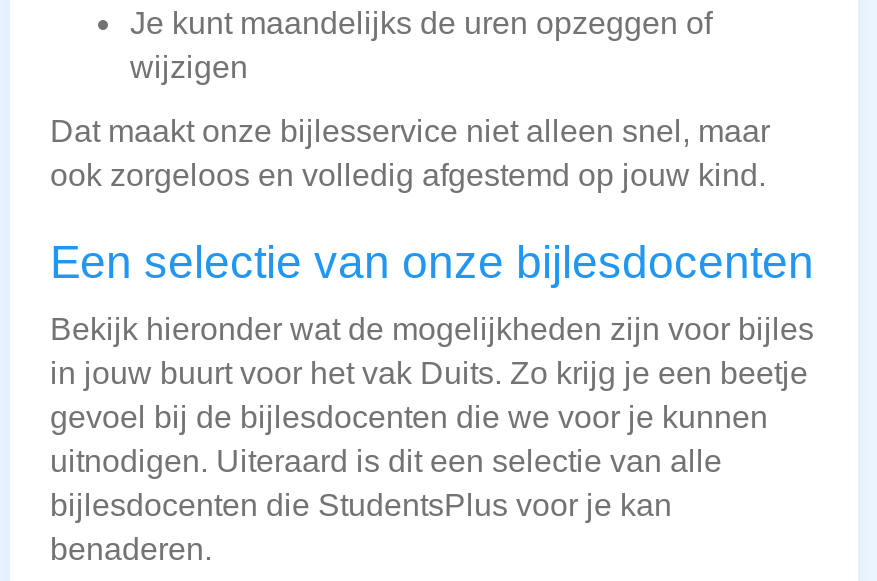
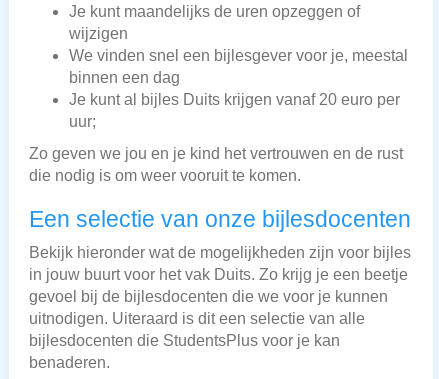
[50,115,770,193] Dat maakt onze bijlesservice niet alleen snel, maar | ook zorgeloos en volledig afgestemd op jouw kind. -> [29,47,408,184] We vinden snel een bijlesgever voor je, meestal | binnen een dag | Je kunt al bijles Duits krijgen vanaf 20 euro per | uur; | Zo geven we jou en je kind het vertrouwen en de rust | die nodig is om weer vooruit te komen.

